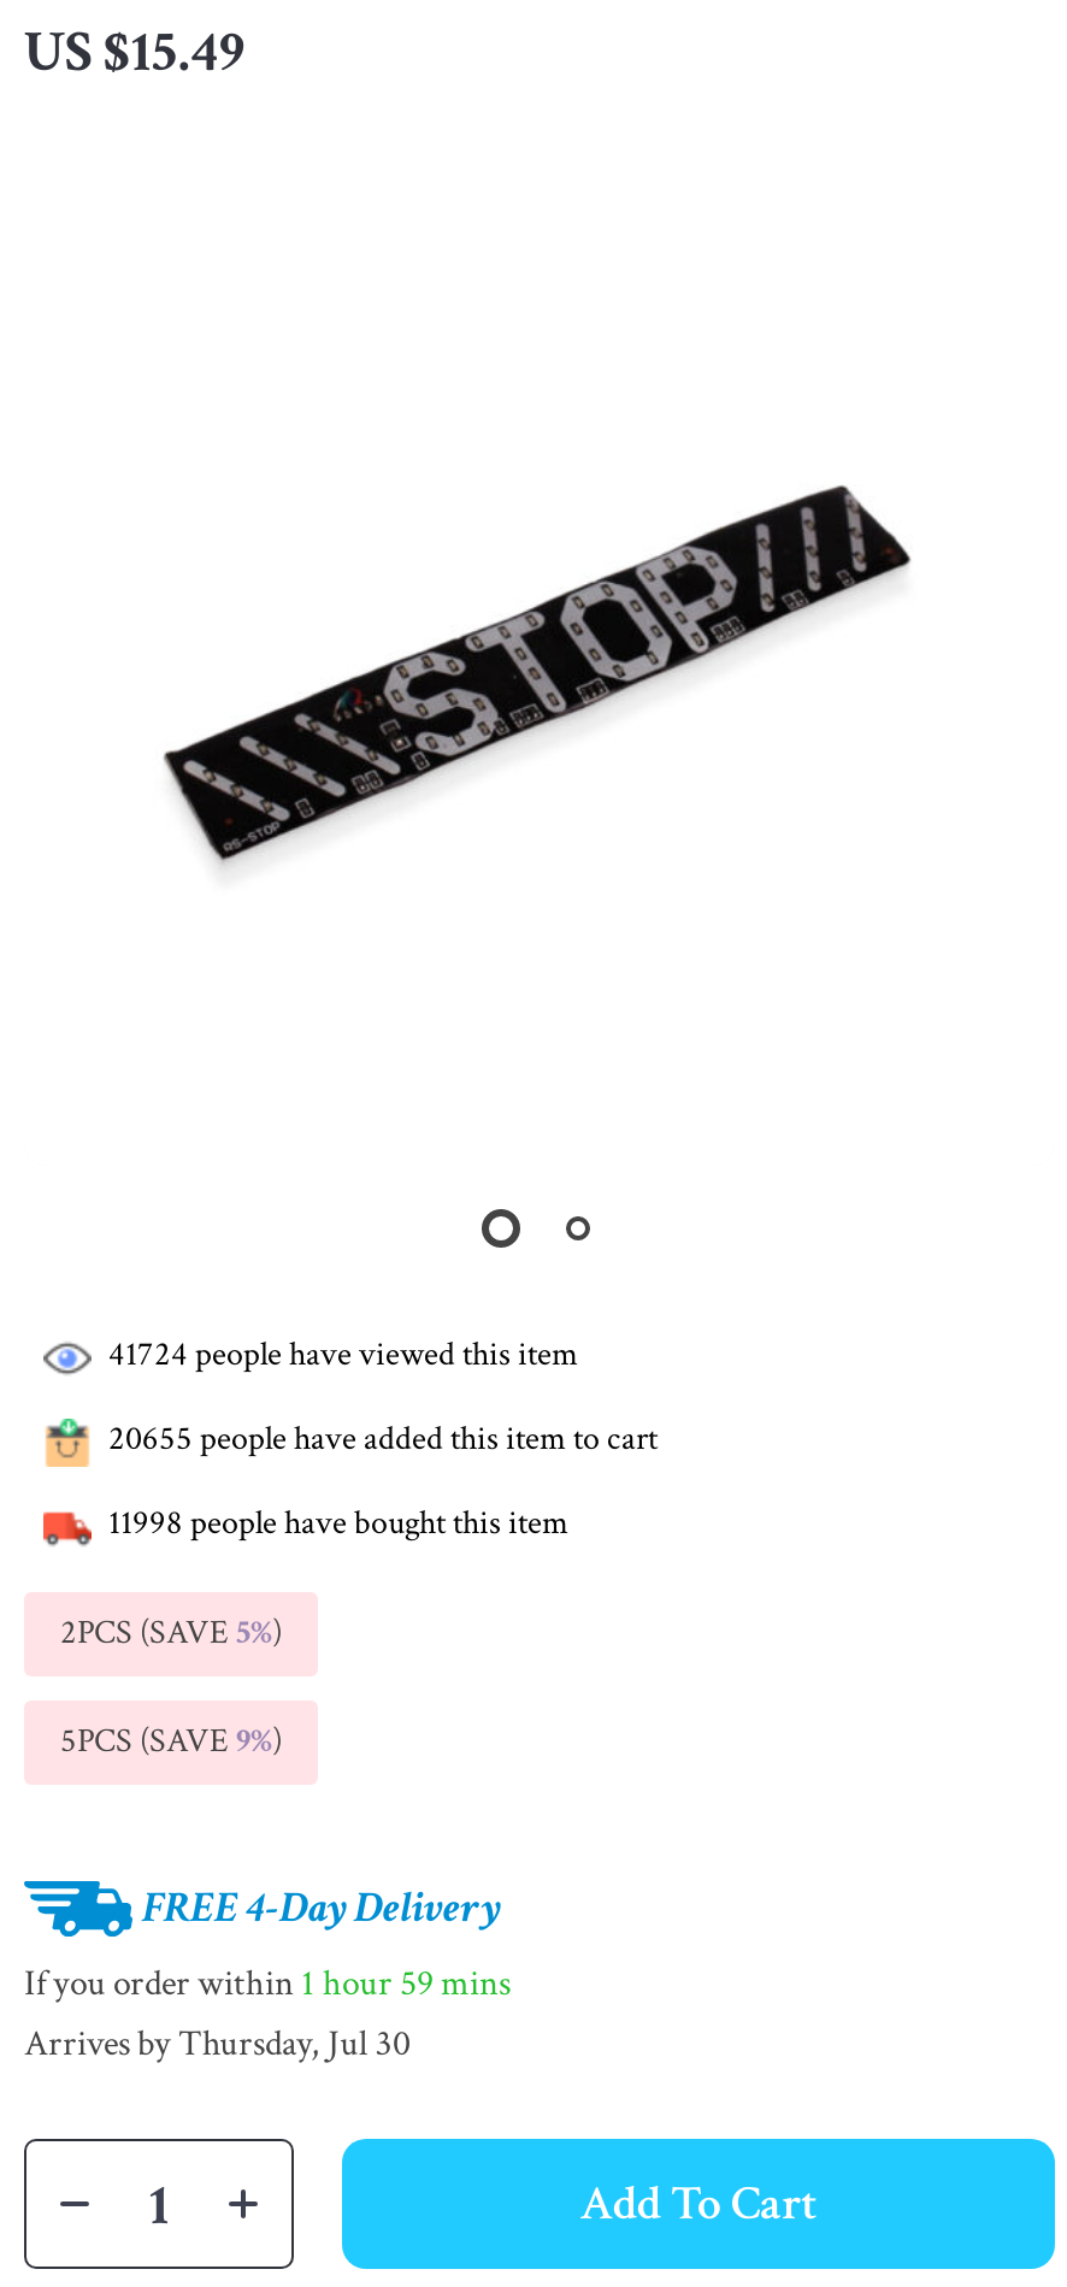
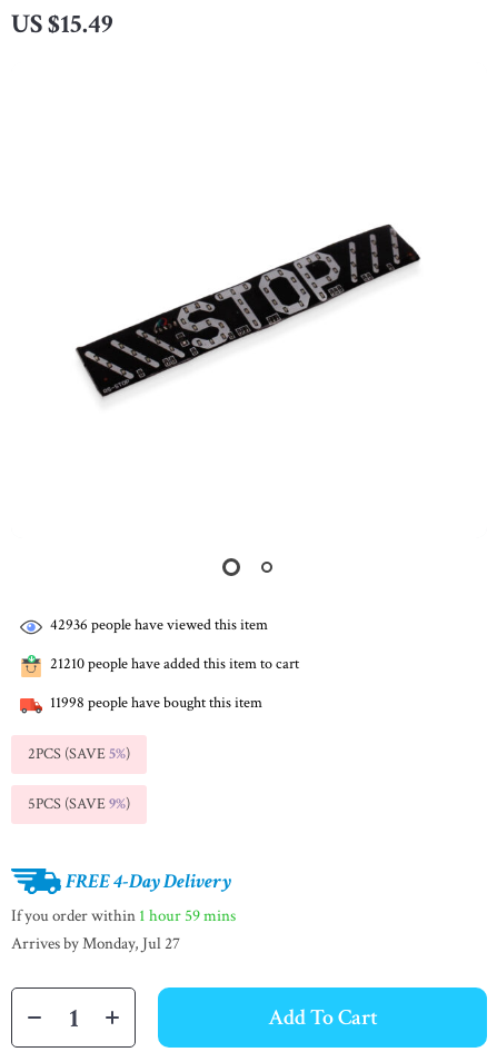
[108,1333,578,1376] 41724 people have viewed this item -> [50,615,268,635] 42936 people have viewed this item
[108,1417,658,1461] 20655 people have added this item to cart -> [50,654,299,674] 21210 people have added this item to cart
[24,2021,412,2067] Arrives by Thursday, Jul 30 -> [11,933,180,954] Arrives by Monday, Jul 27

